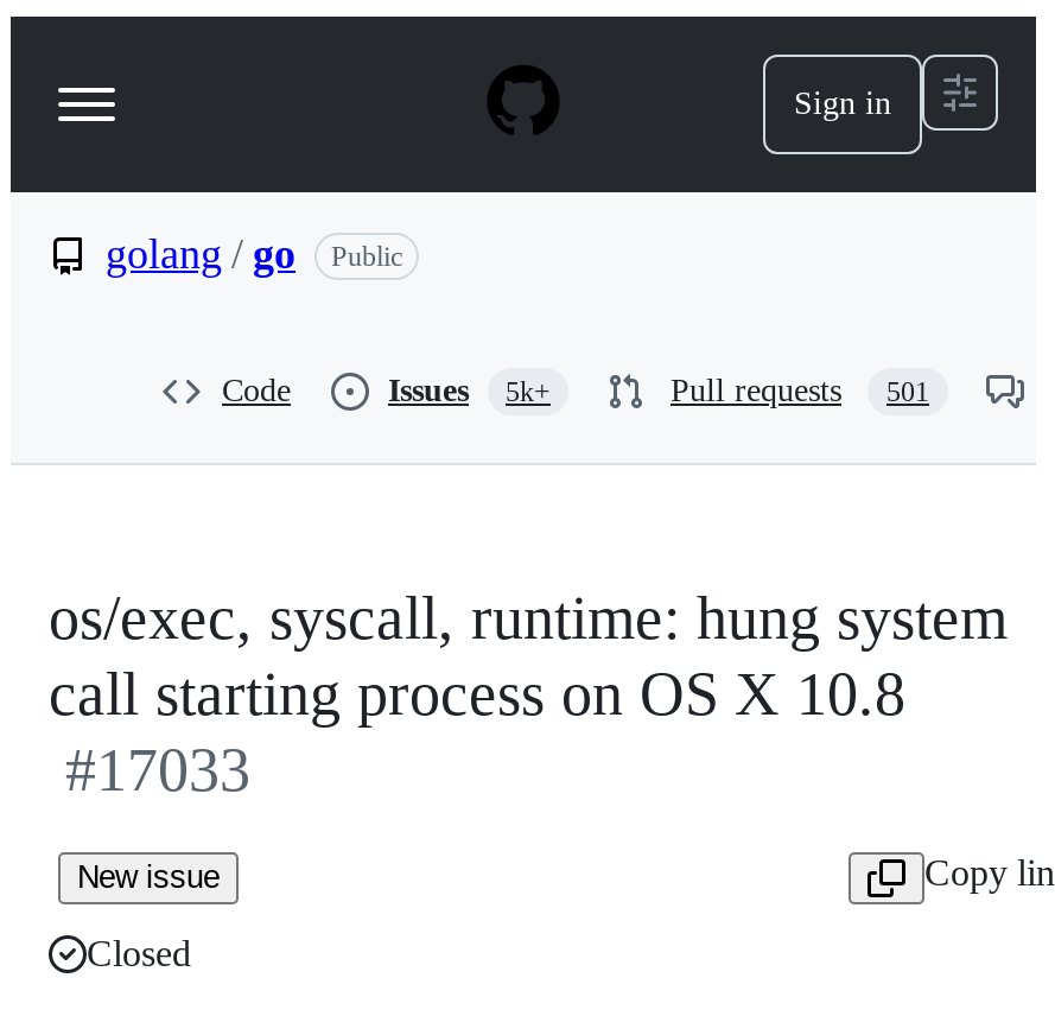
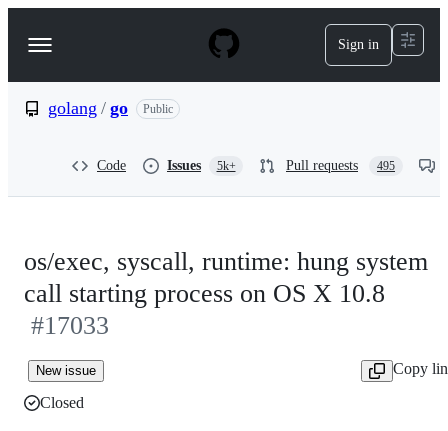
[671,373,929,408] Pull requests 501 -> [286,158,395,173] Pull requests 495

